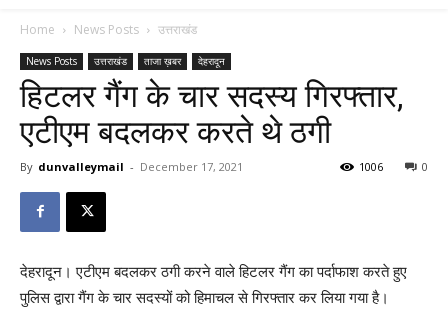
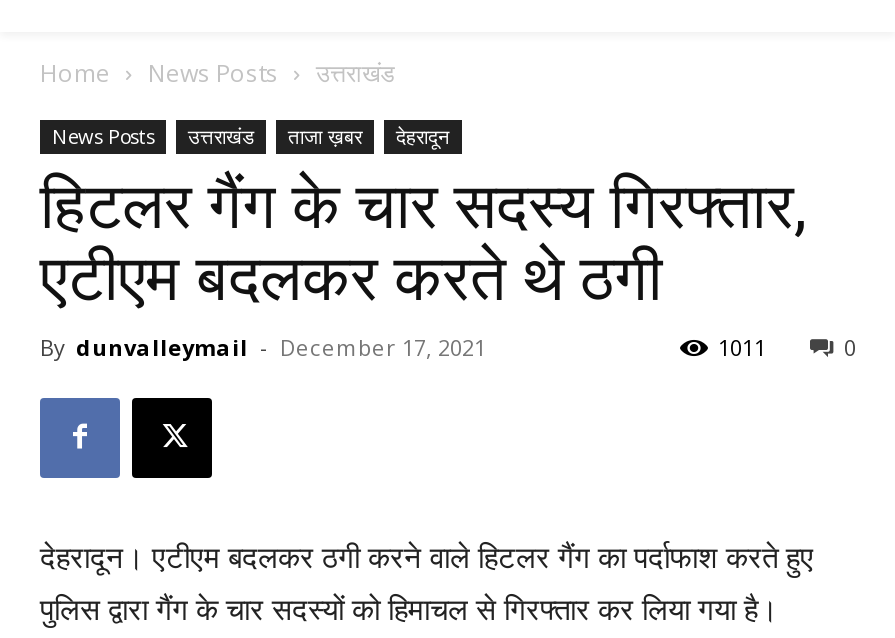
[359,159,383,174] 1006 -> [718,331,766,361] 1011

